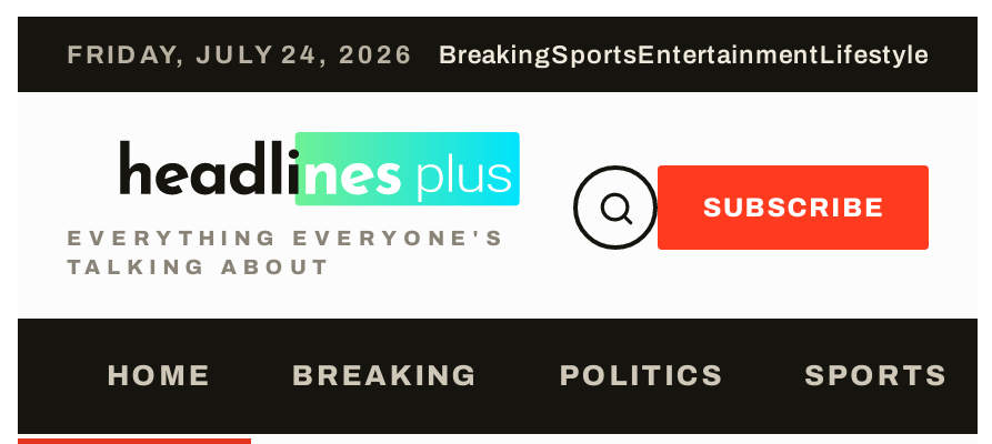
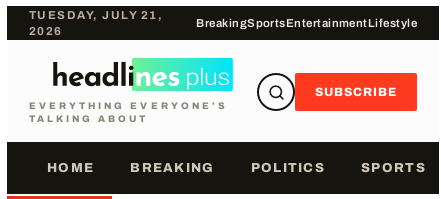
[67,41,414,68] FRIDAY, JULY 24, 2026 -> [29,9,163,37] TUESDAY, JULY 21, | 2026

